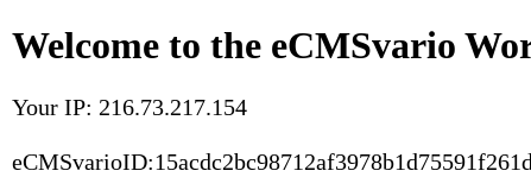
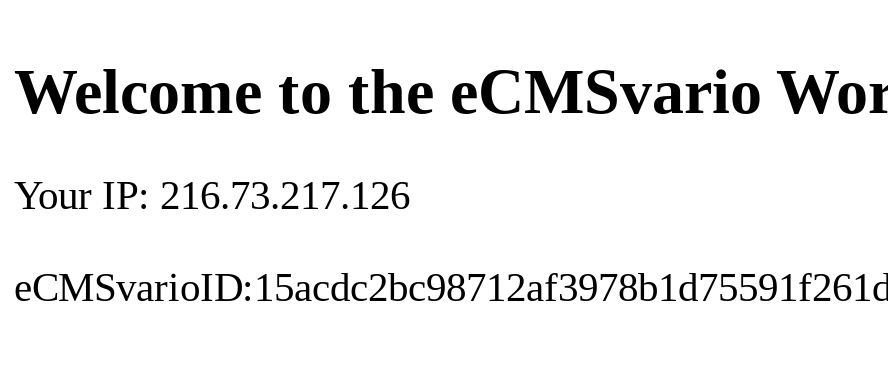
[12,94,247,120] Your IP: 216.73.217.154 -> [14,173,410,217] Your IP: 216.73.217.126

